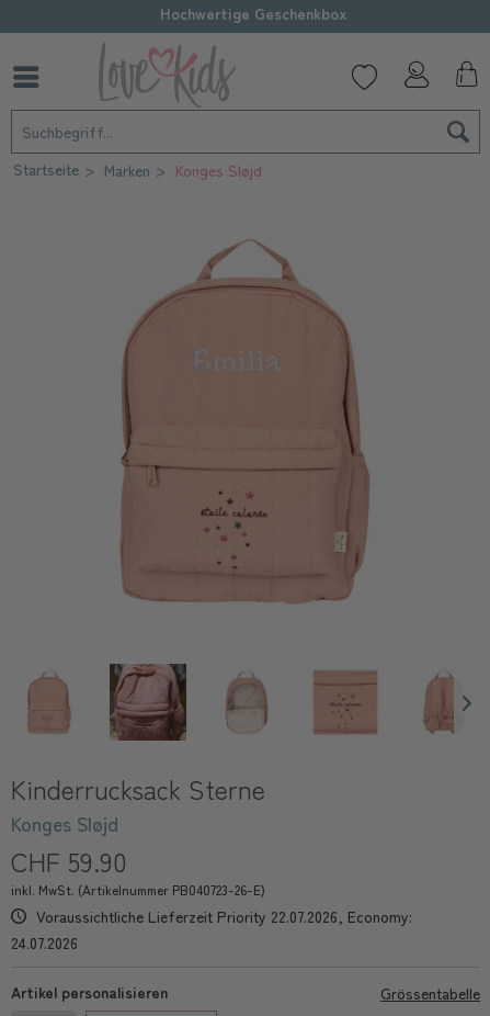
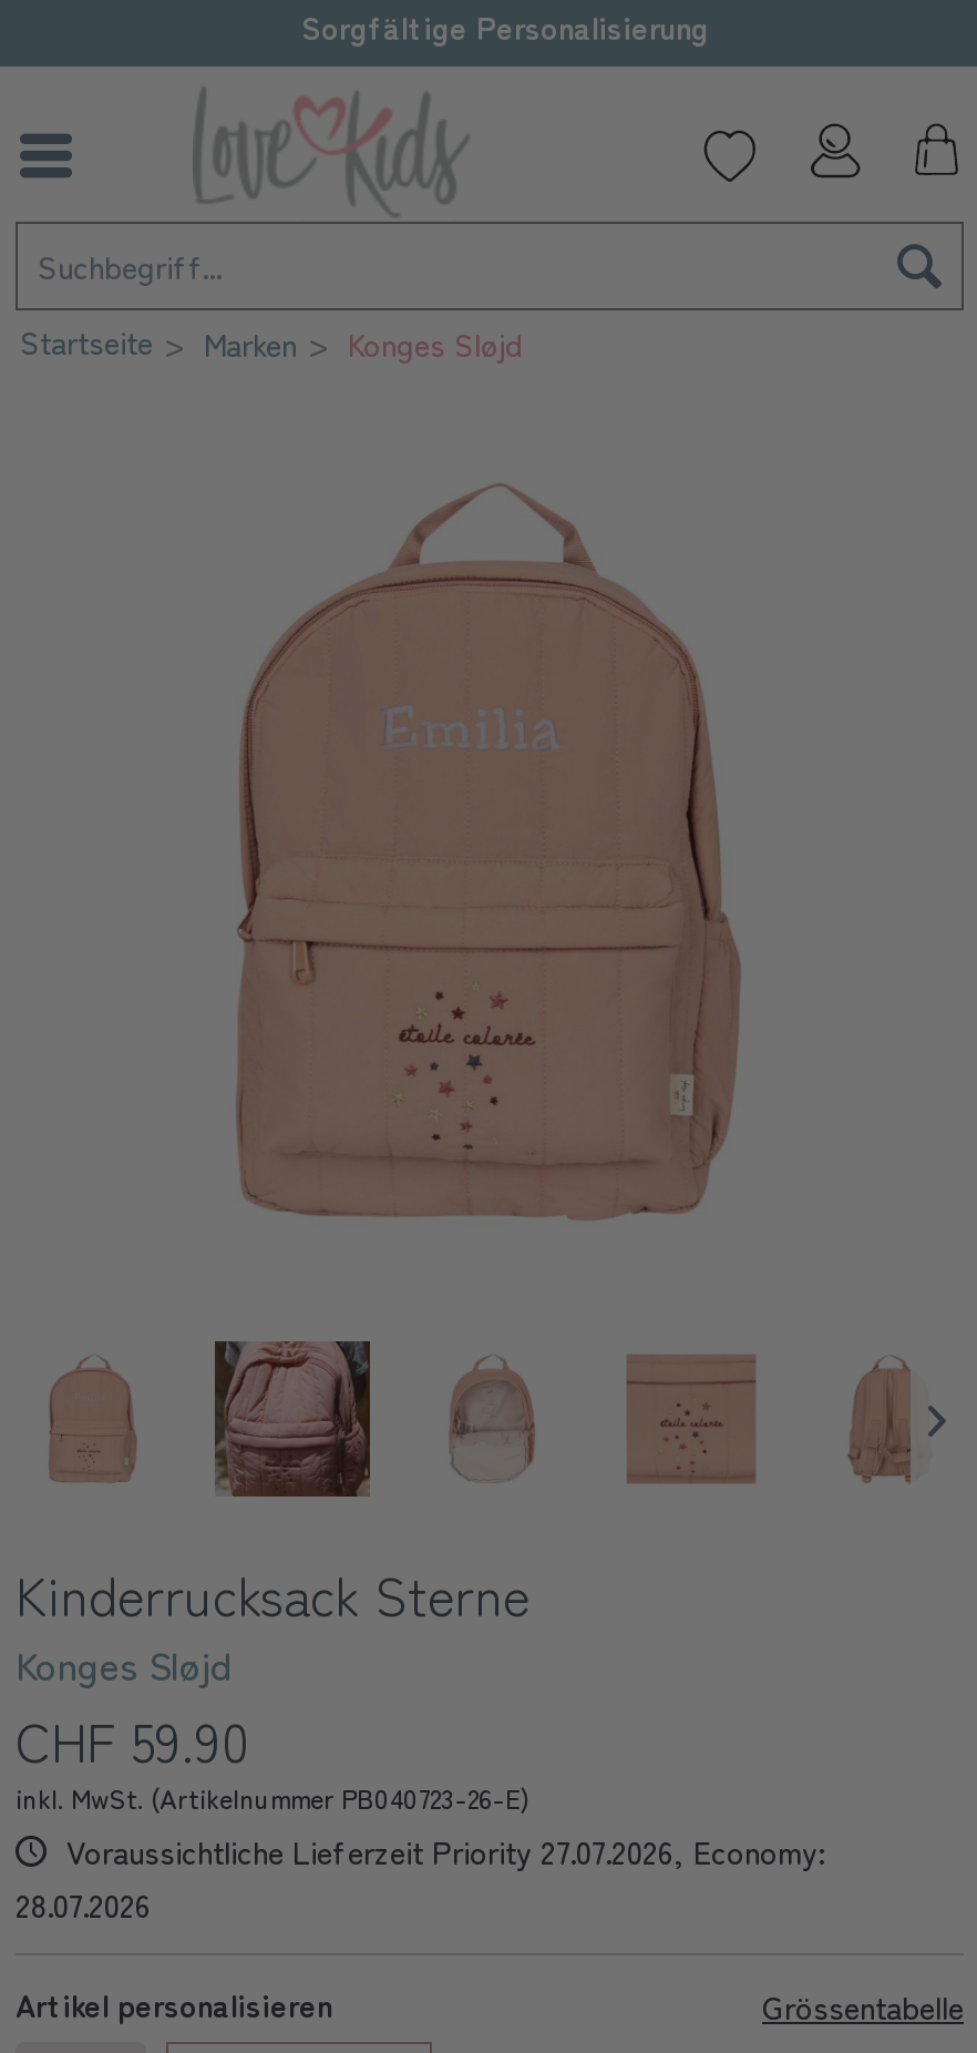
[159,2,347,24] Hochwertige Geschenkbox -> [301,4,709,49] Sorgfältige Personalisierung
[32,905,412,927] Voraussichtliche Lieferzeit Priority 22.07.2026, Economy: -> [58,1829,824,1873] Voraussichtliche Lieferzeit Priority 27.07.2026, Economy:
[11,932,78,953] 24.07.2026 -> [16,1882,151,1927] 28.07.2026

